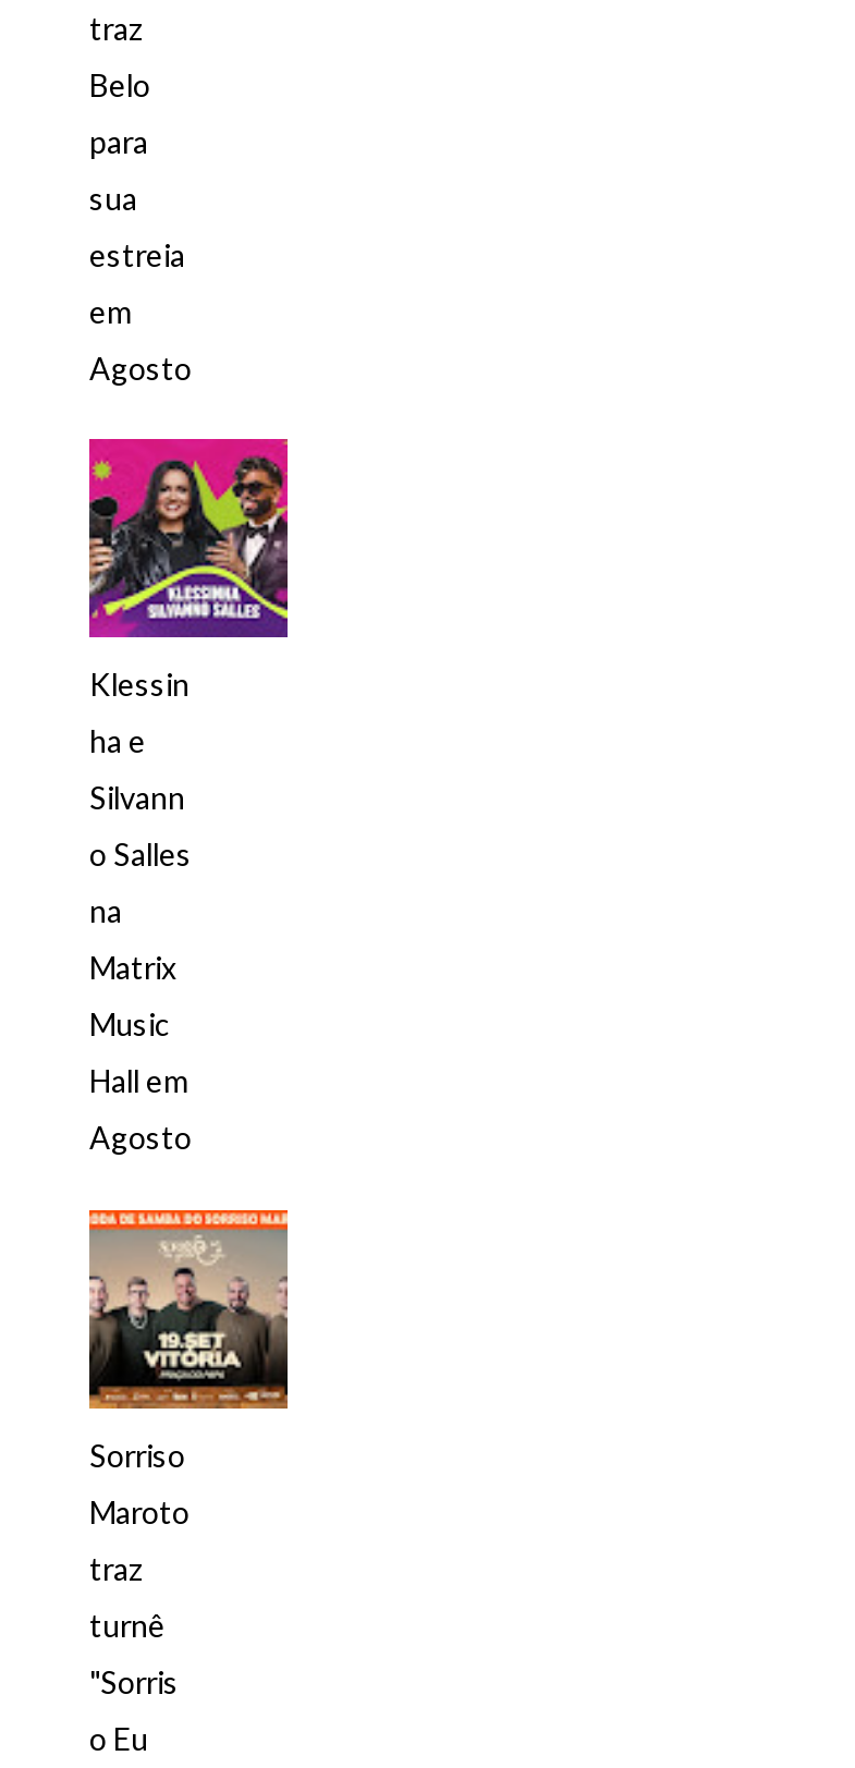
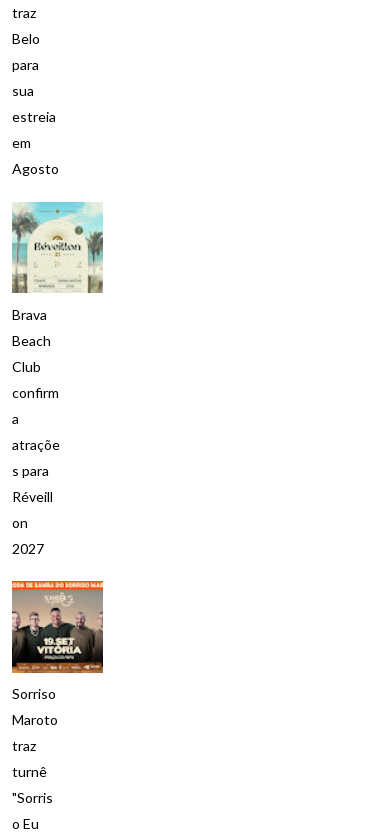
[87,436,290,1157] [image] | Klessin | ha e | Silvann | o Salles | na | Matrix | Music | Hall em | Agosto -> [11,201,104,557] [image] | Brava | Beach | Club | confirm | a | atraçõe | s para | Réveill | on | 2027

